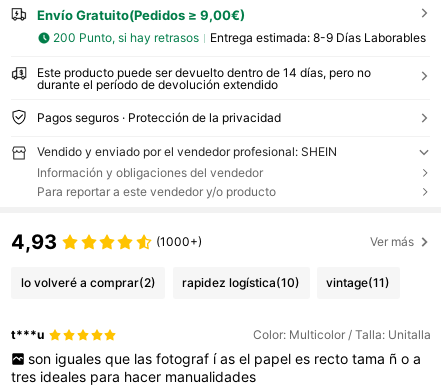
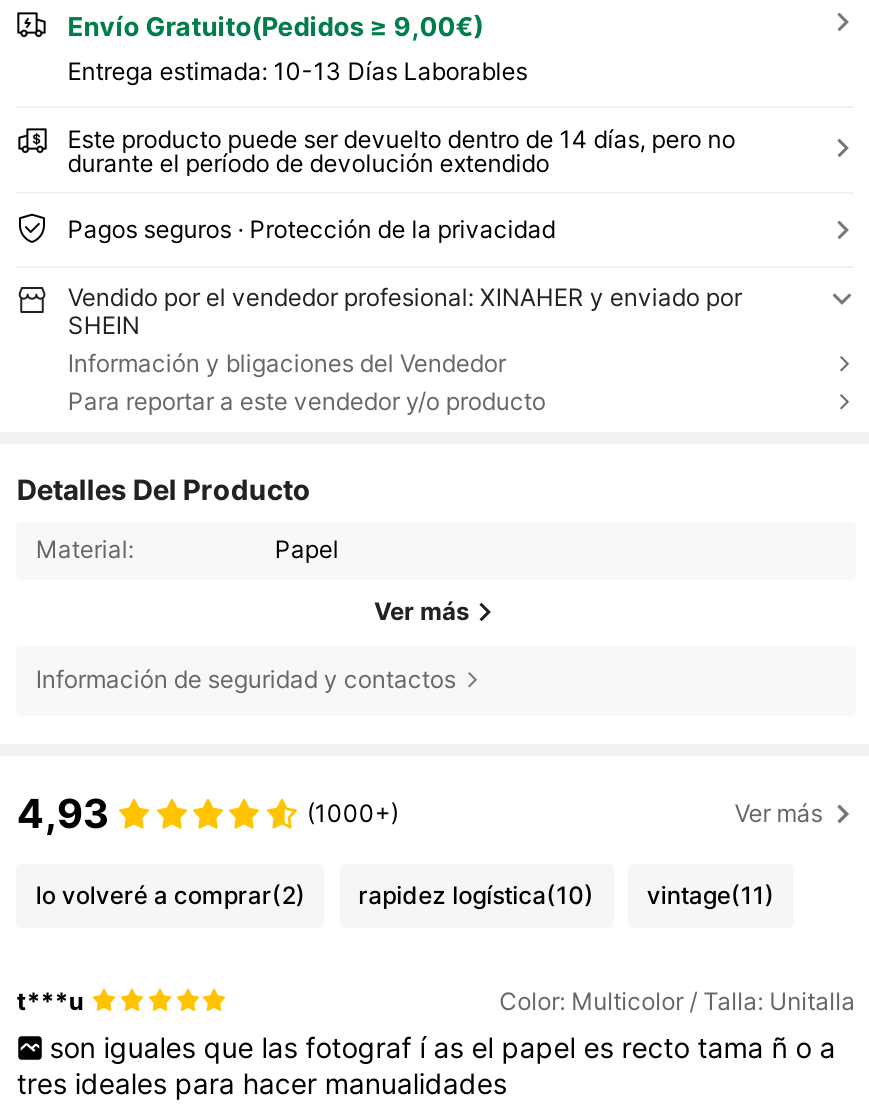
[53,30,426,45] 200 Punto, si hay retrasos | Entrega estimada: 8-9 Días Laborables -> [67,56,527,86] Entrega estimada: 10-13 Días Laborables
[37,144,337,180] Vendido y enviado por el vendedor profesional: SHEIN | Información y obligaciones del vendedor -> [68,283,742,379] Vendido por el vendedor profesional: XINAHER y enviado por | SHEIN | Información y bligaciones del Vendedor
none -> [17,471,470,694] Detalles Del Producto | Material: | Papel | Ver más | Información de seguridad y contactos

